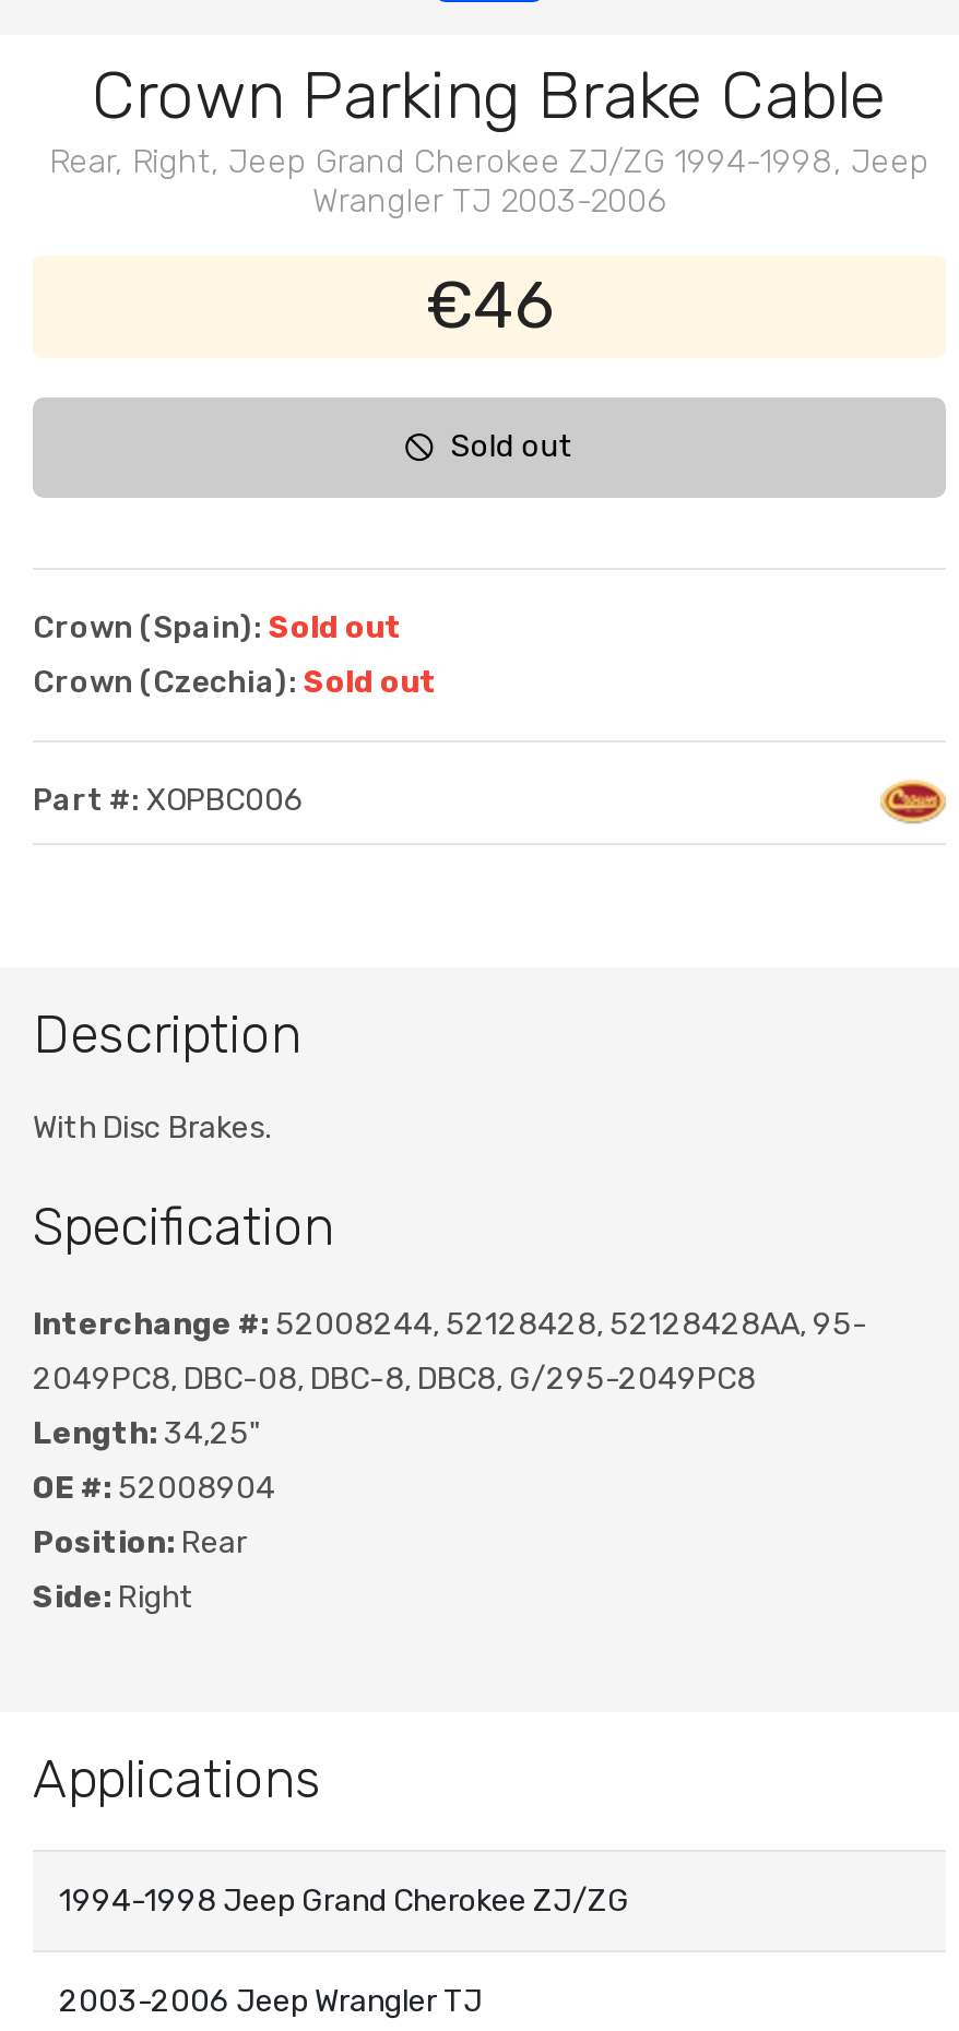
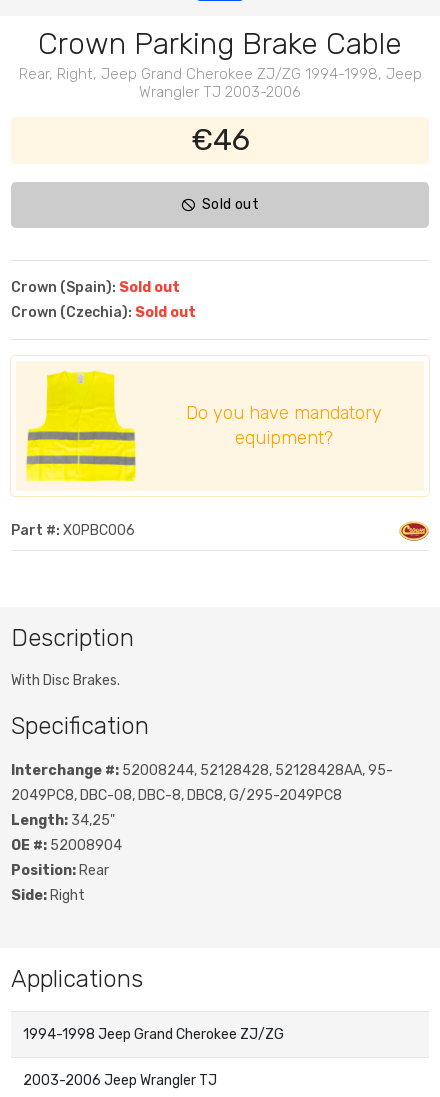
none -> [10,355,430,483] [image] | Do you have mandatory | equipment?

